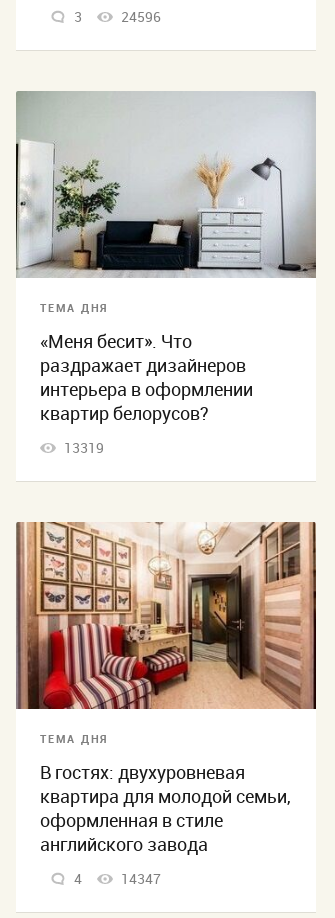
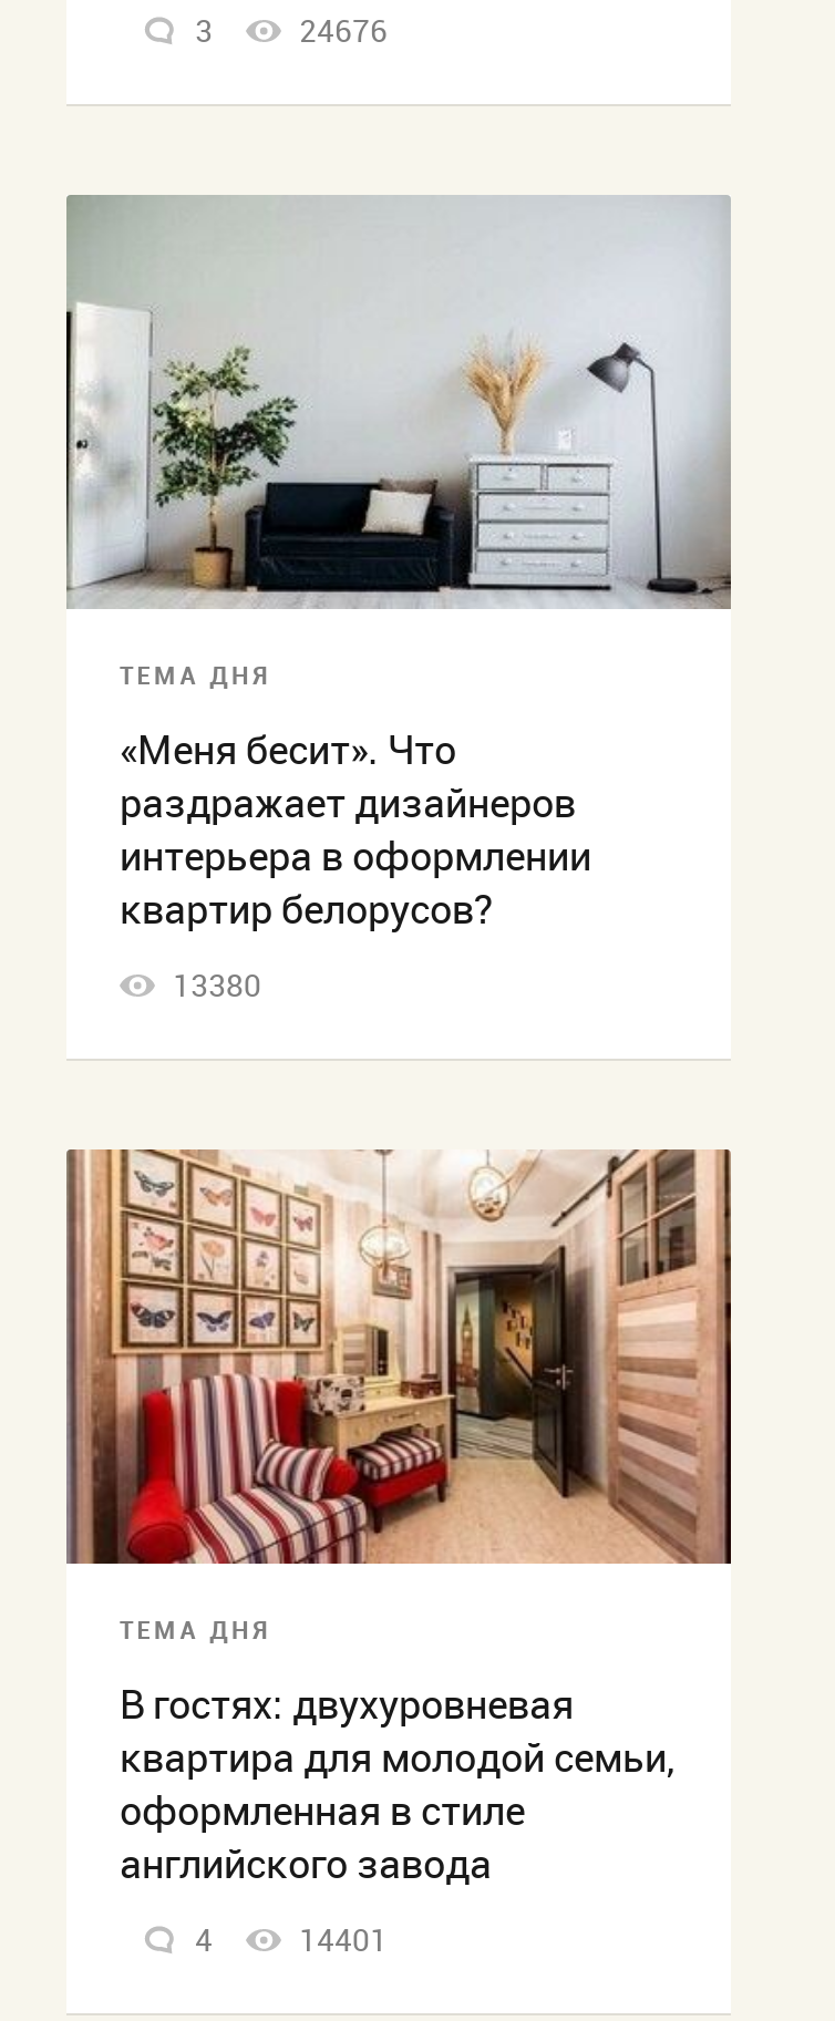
[121,9,161,25] 24596 -> [299,13,388,49] 24676
[64,440,104,456] 13319 -> [173,968,261,1003] 13380
[121,871,161,887] 14347 -> [299,1922,388,1958] 14401

